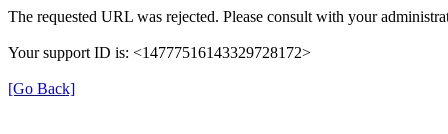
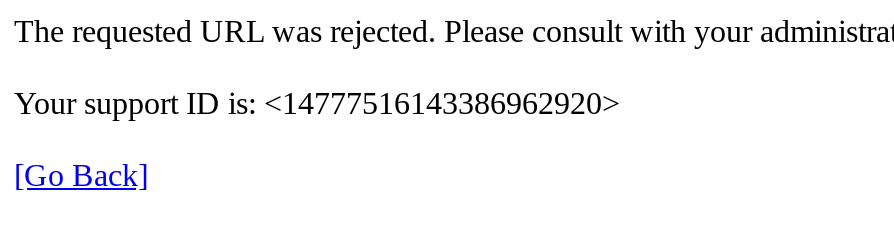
[8,44,311,61] Your support ID is: <14777516143329728172> -> [14,86,620,120] Your support ID is: <14777516143386962920>

